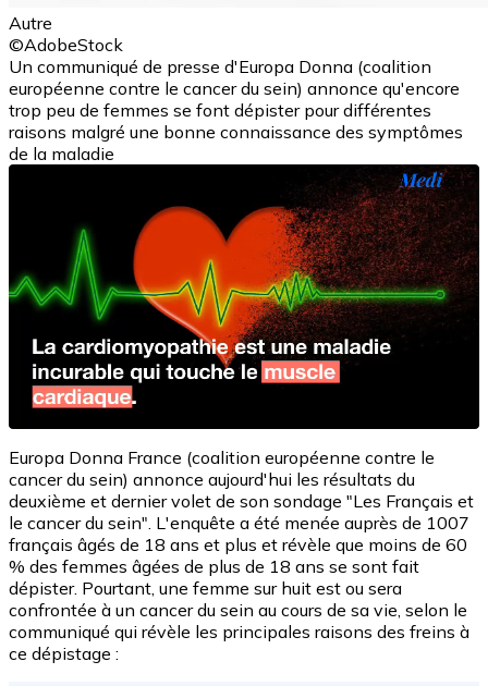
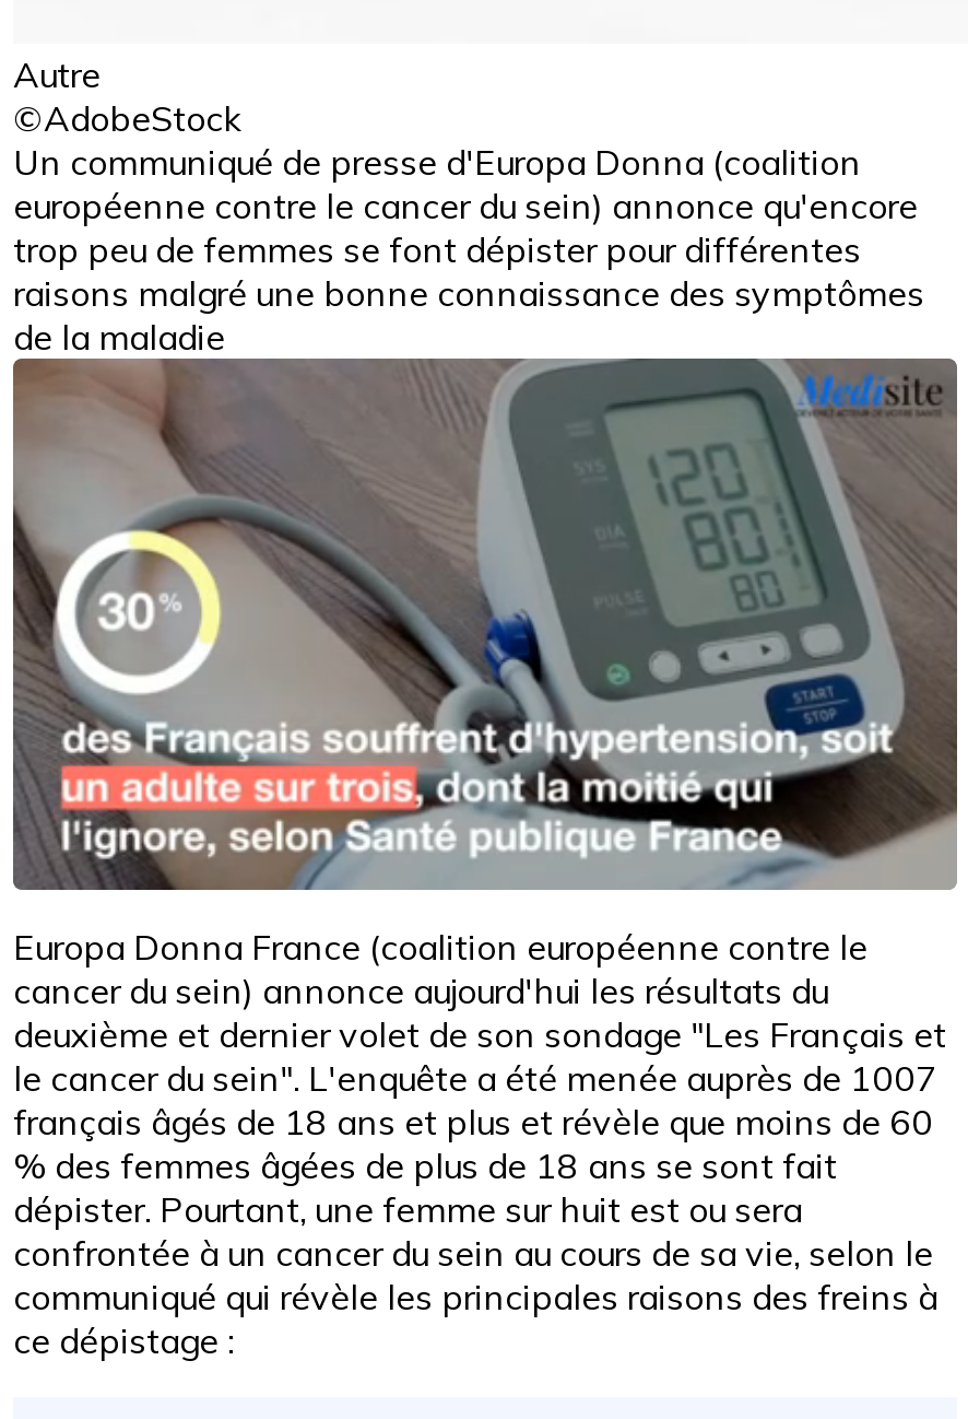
[8,163,480,430] [image] -> [11,356,959,892] [image]

